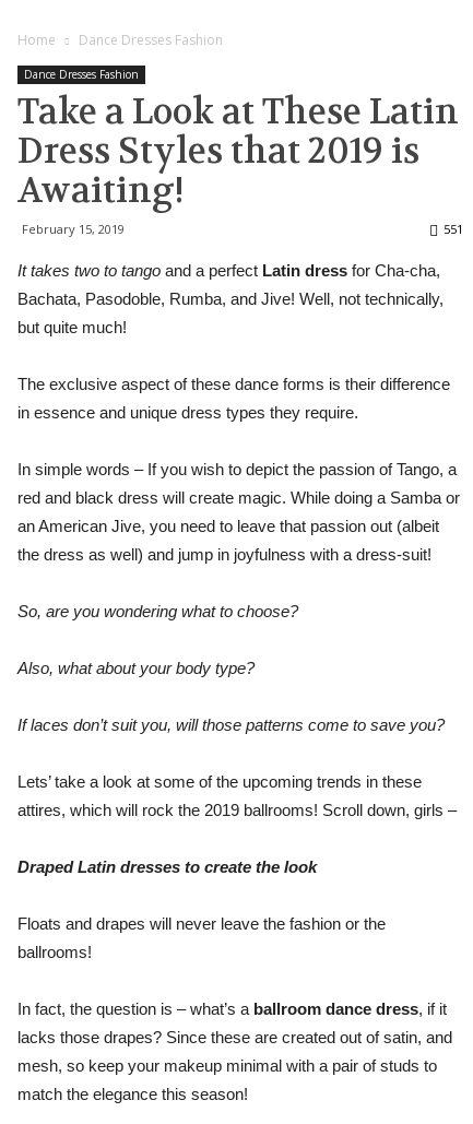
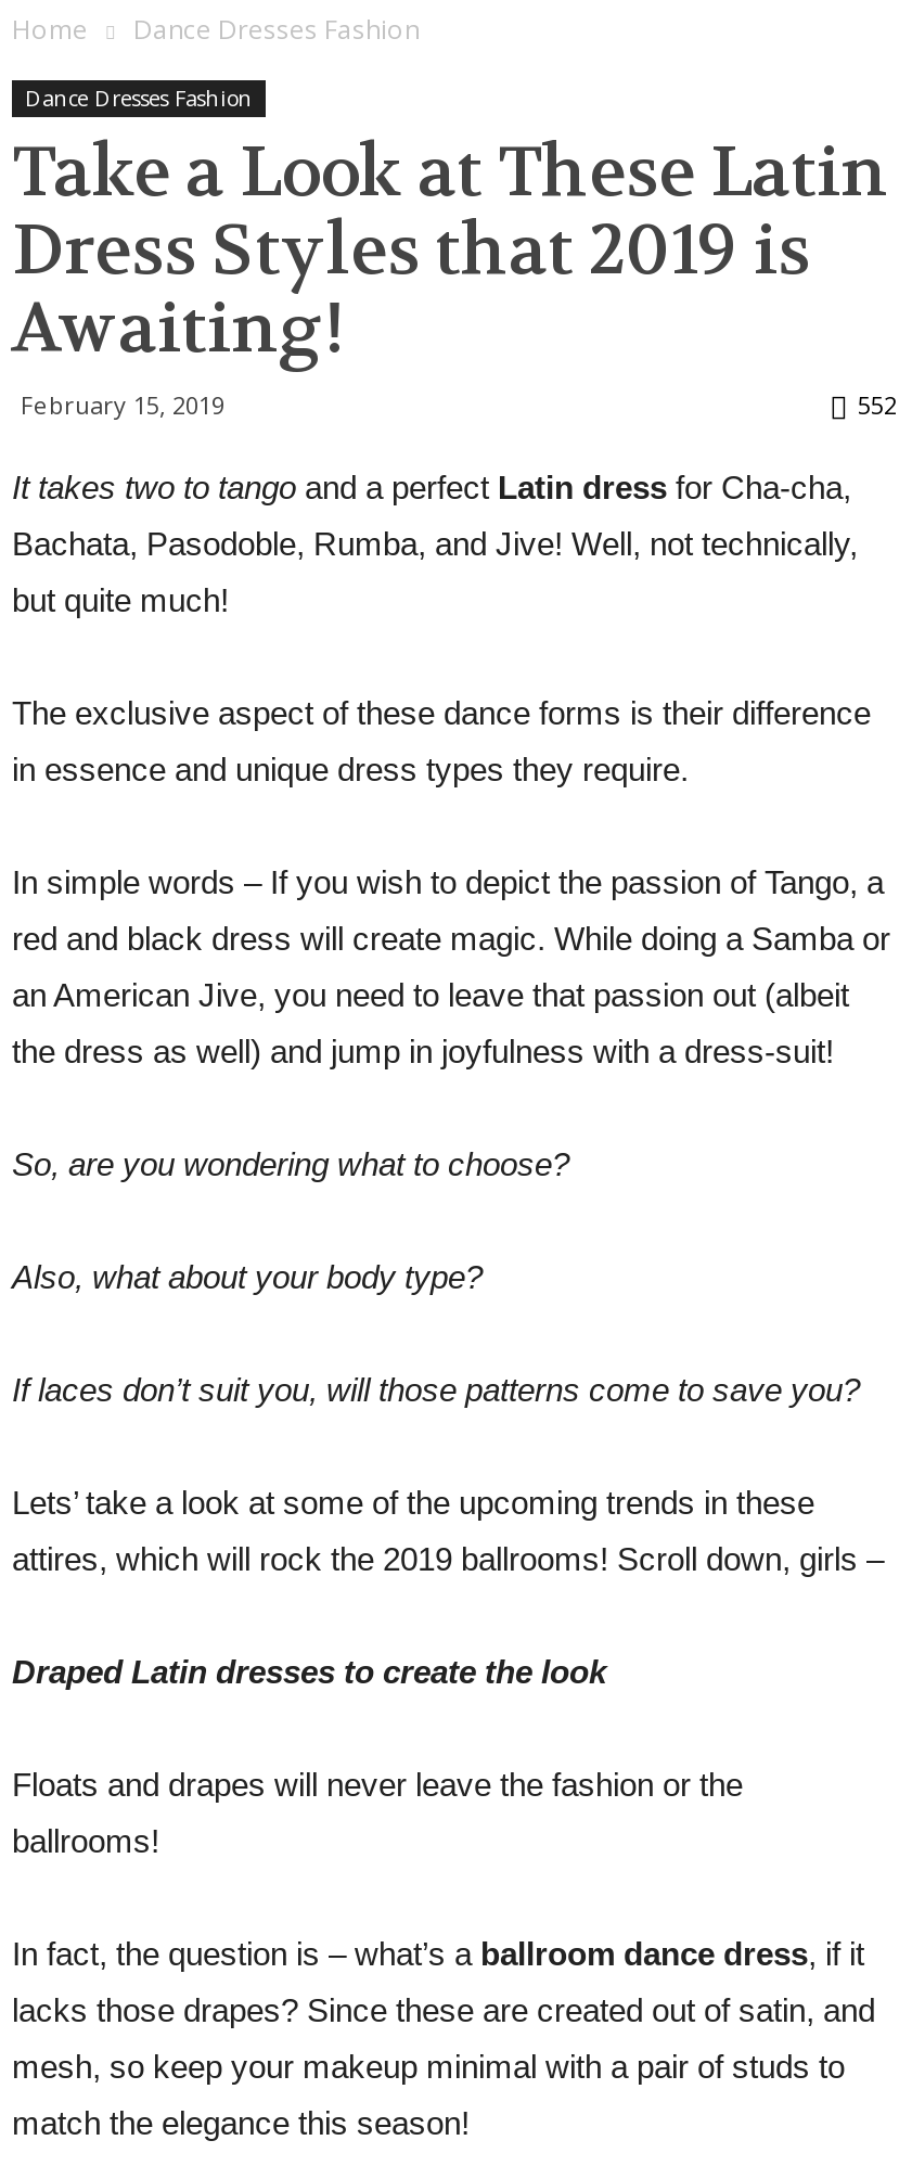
[444,221,463,237] 551 -> [858,388,897,421] 552

